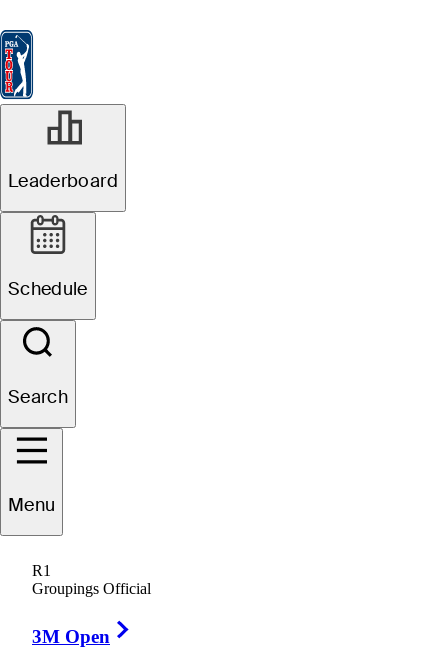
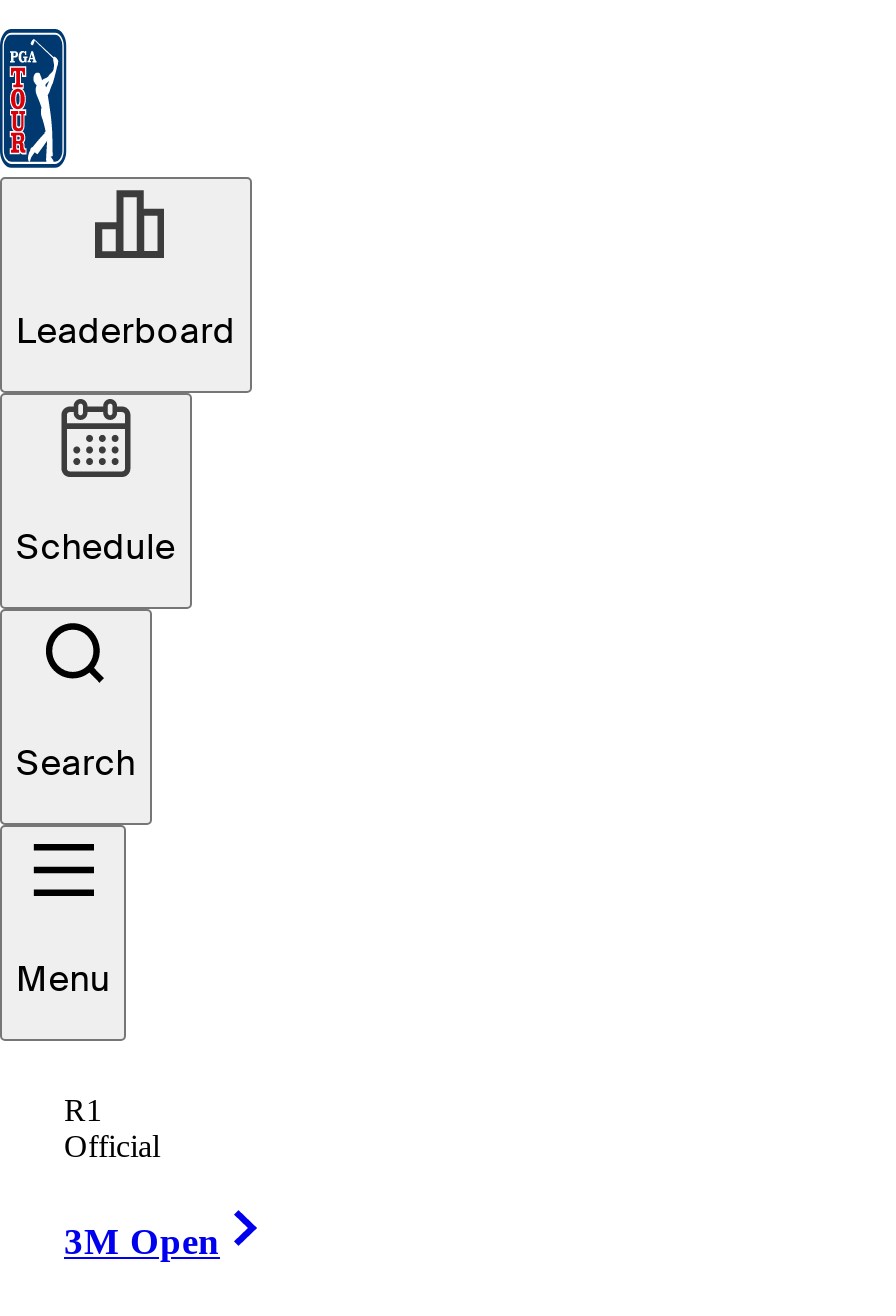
[32,580,151,597] Groupings Official -> [64,1129,160,1163] Official

